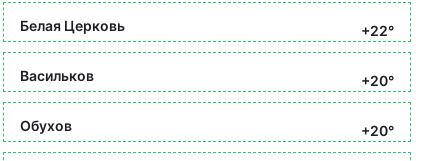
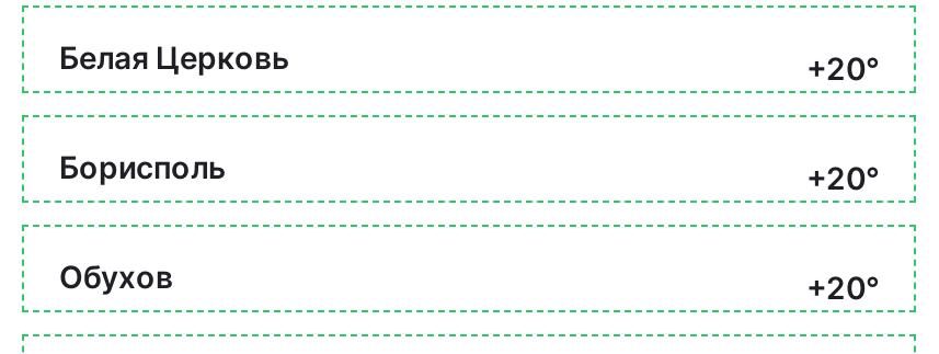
[361,22,394,39] +22° -> [806,49,879,87] +20°
[20,66,94,83] Васильков -> [59,147,226,184] Борисполь

